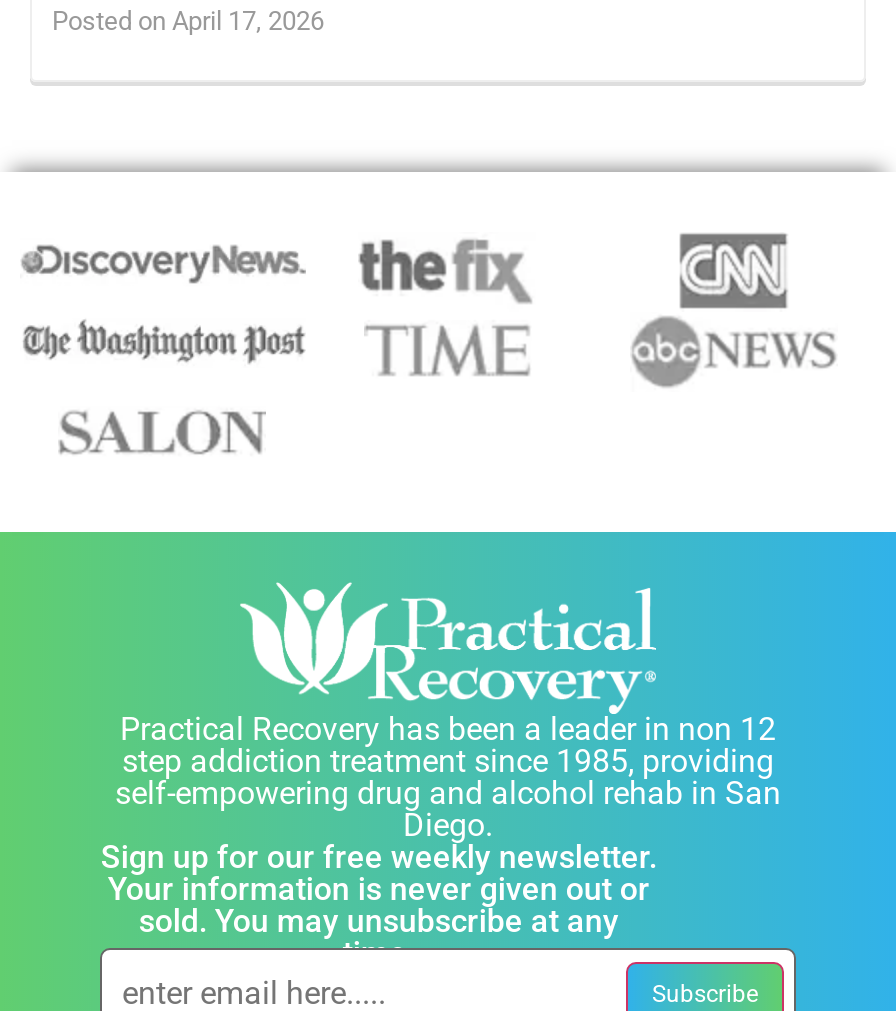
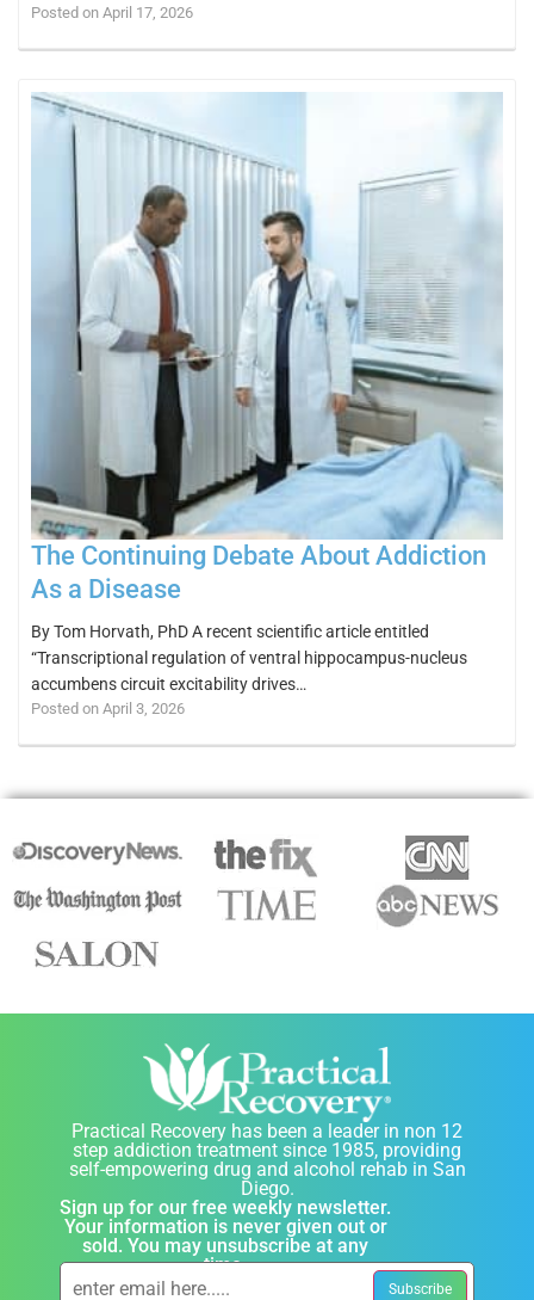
none -> [30,92,504,718] [image] | The Continuing Debate About Addiction | As a Disease | By Tom Horvath, PhD A recent scientific article entitled | “Transcriptional regulation of ventral hippocampus-nucleus | accumbens circuit excitability drives… | Posted on April 3, 2026

